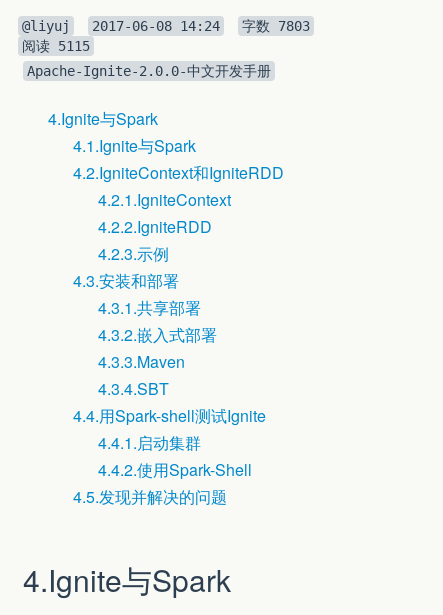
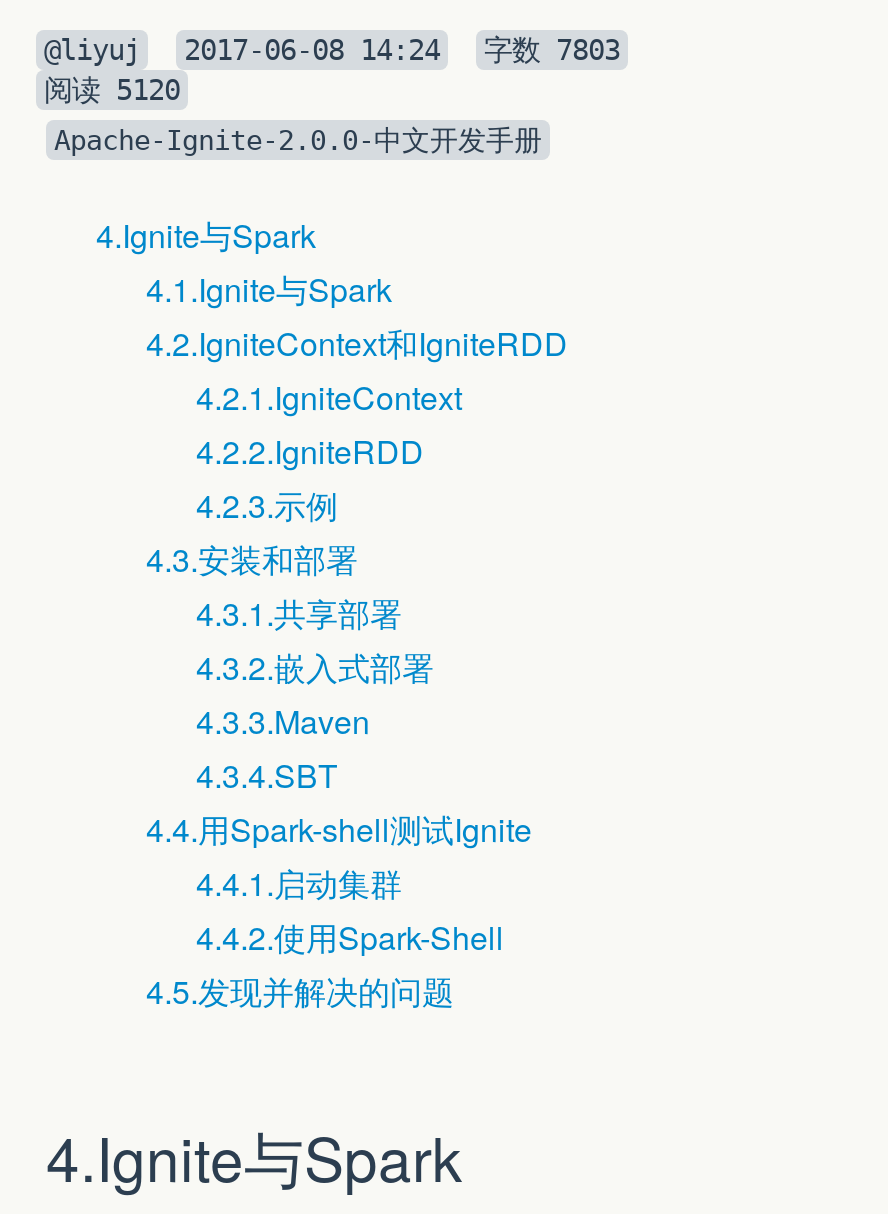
[22,38,90,54] 阅读5115 -> [44,74,180,106] 阅读5120

